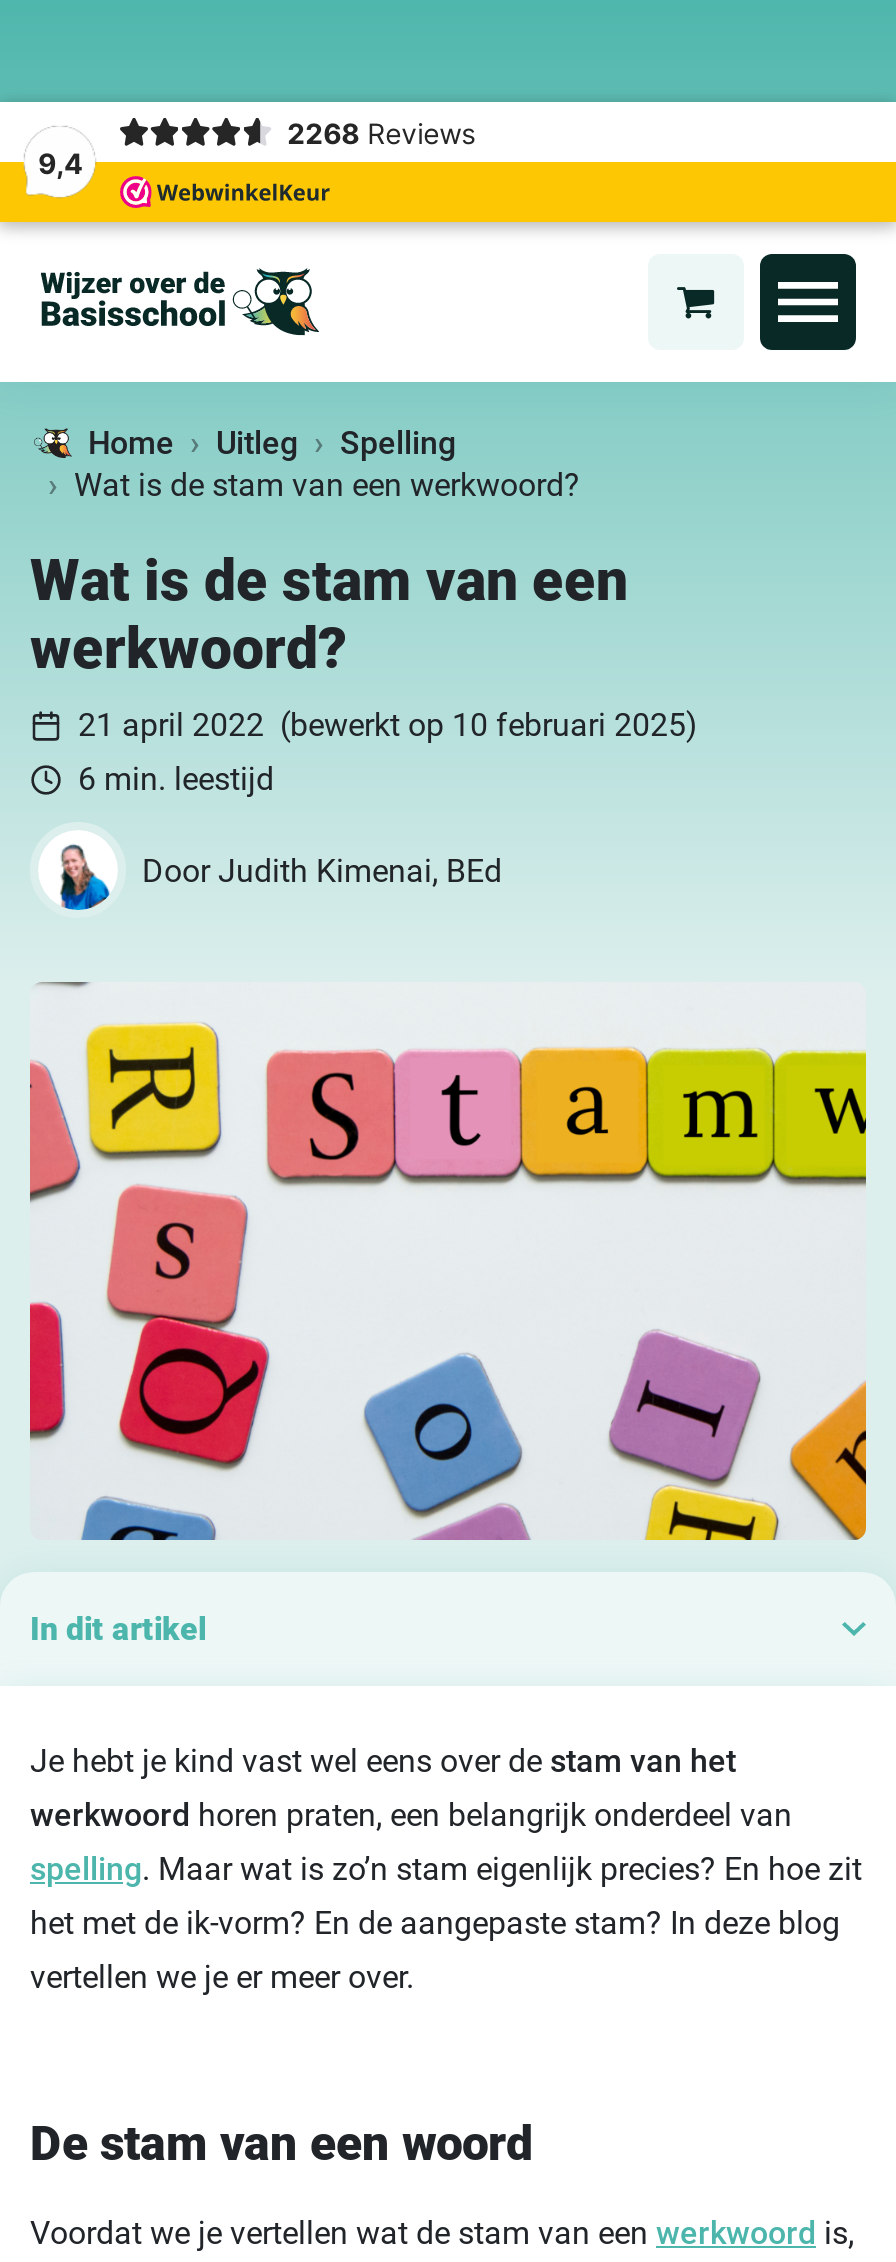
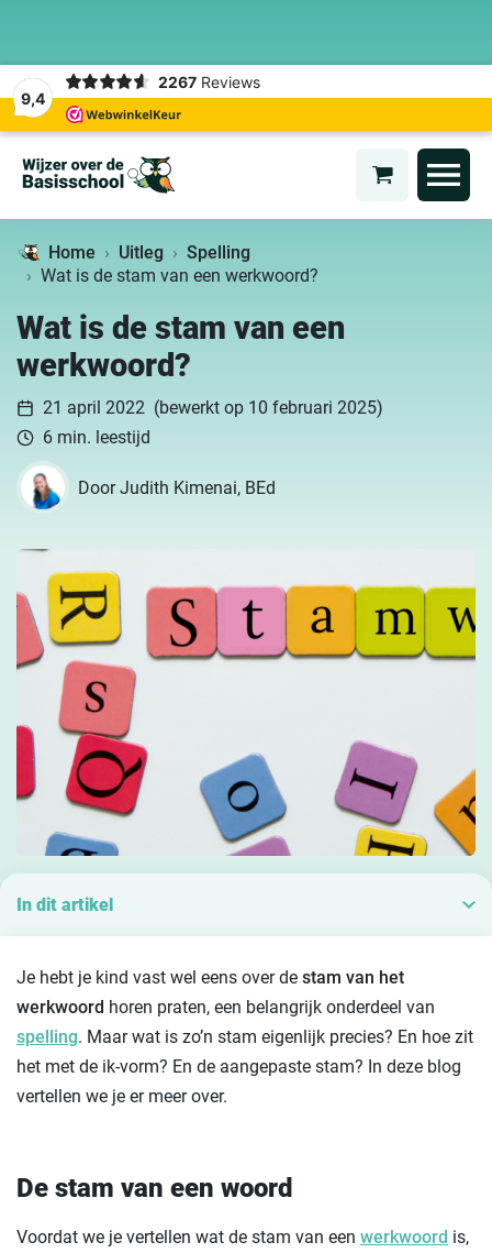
[287,115,475,149] 2268 Reviews -> [158,72,260,91] 2267 Reviews

